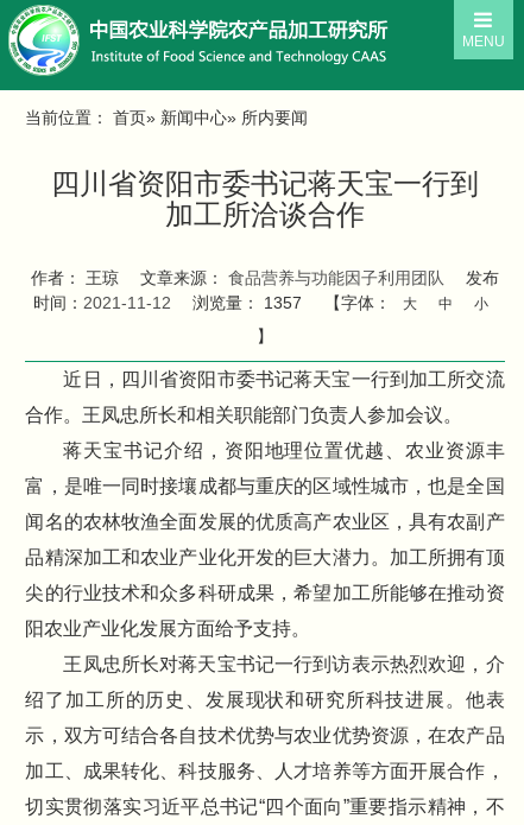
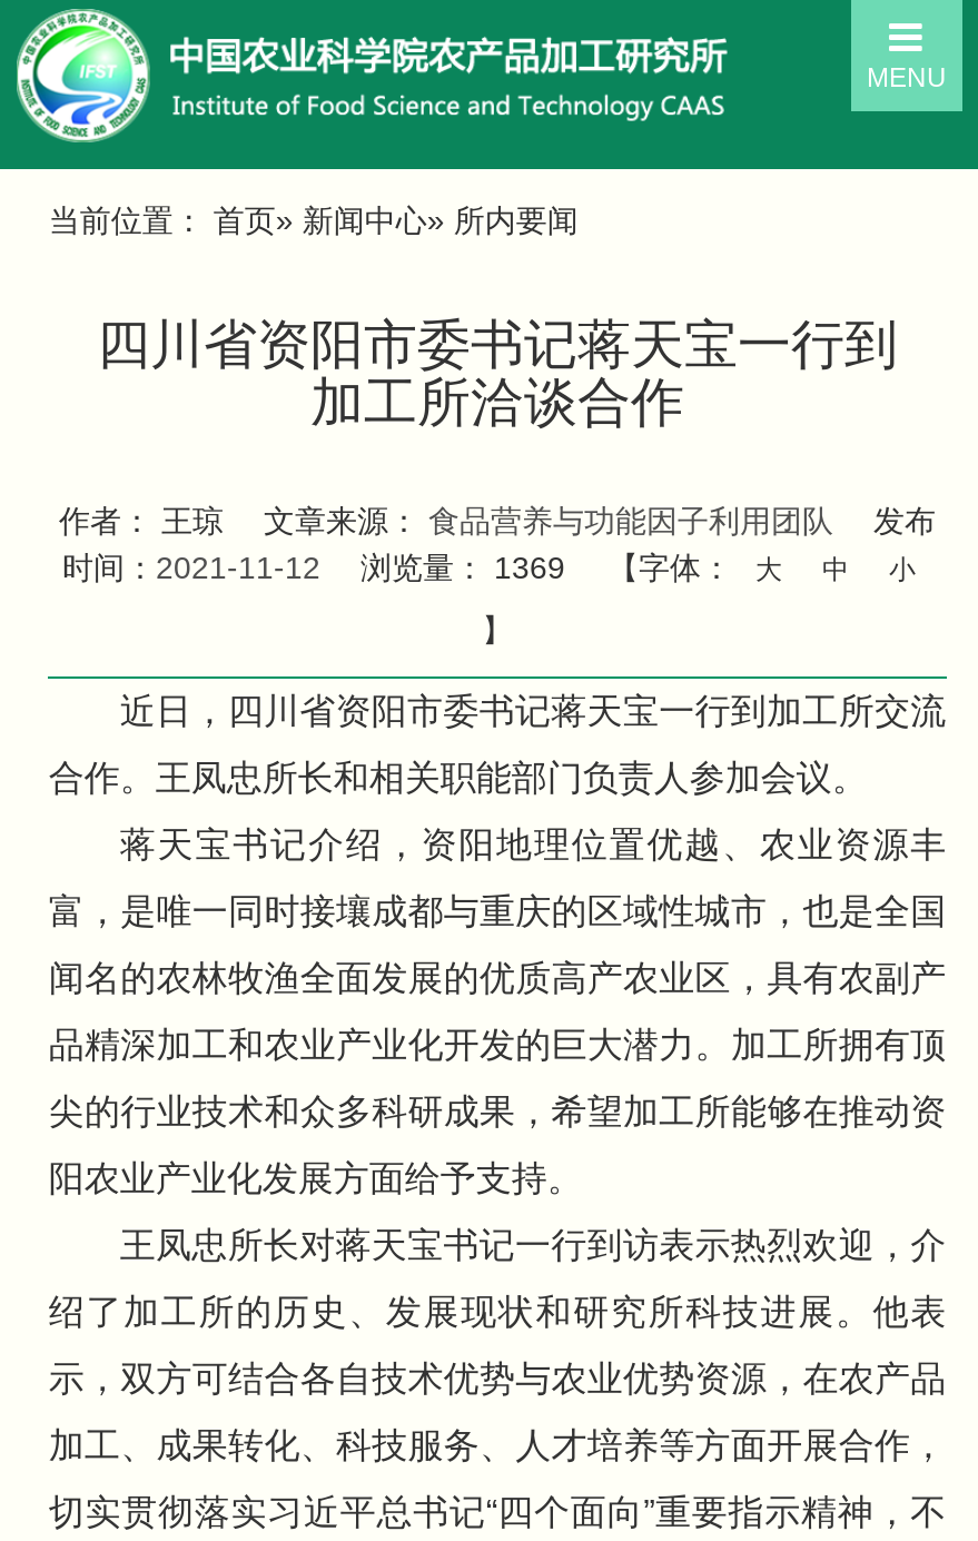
[33,293,488,312] 时间：2021-11-12 浏览量：1357 【字体： 大 中 小 -> [62,550,916,585] 时间：2021-11-12 浏览量：1369 【字体： 大 中 小

